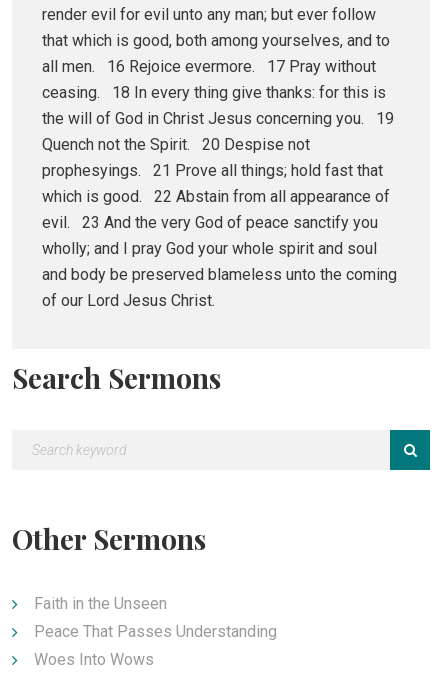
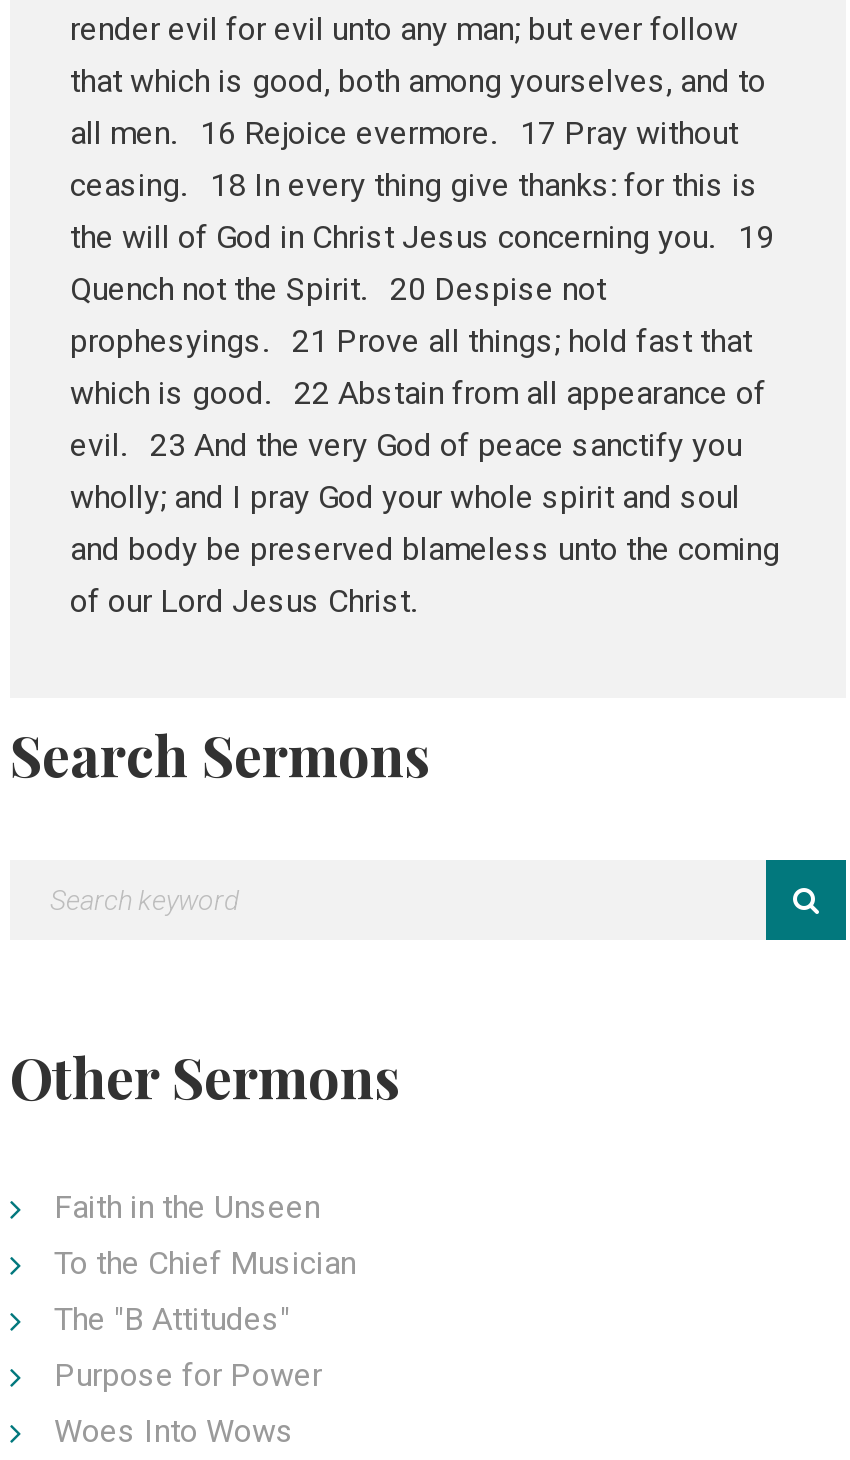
[34,621,277,640] Peace That Passes Understanding -> [54,1243,356,1393] To the Chief Musician | The "B Attitudes" | Purpose for Power

